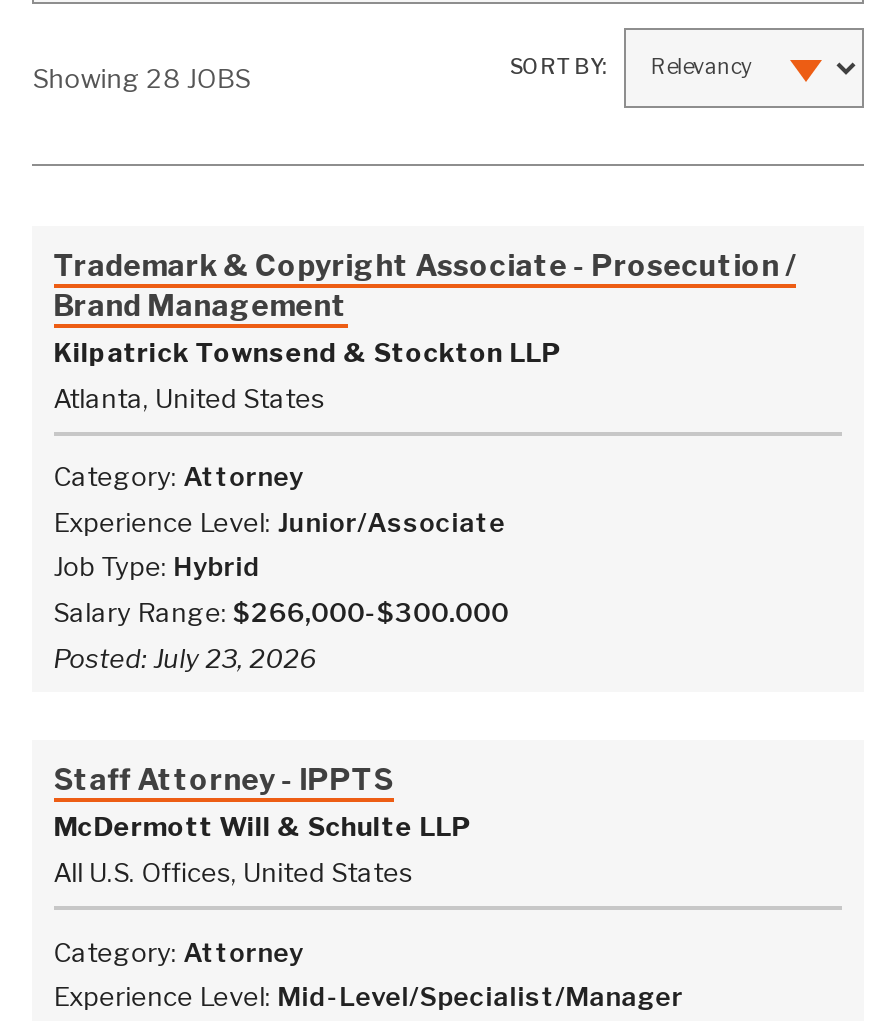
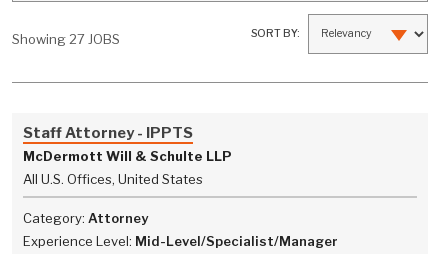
[32,62,250,94] Showing 28 JOBS -> [12,31,120,47] Showing 27 JOBS
[53,248,795,673] Trademark & Copyright Associate - Prosecution / | Brand Management | Kilpatrick Townsend & Stockton LLP | Atlanta, United States | Category: Attorney | Experience Level: Junior/Associate | Job Type: Hybrid | Salary Range: $266,000-$300.000 | Posted: July 23, 2026 -> none

